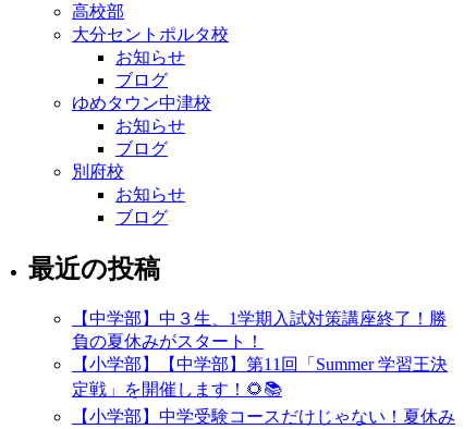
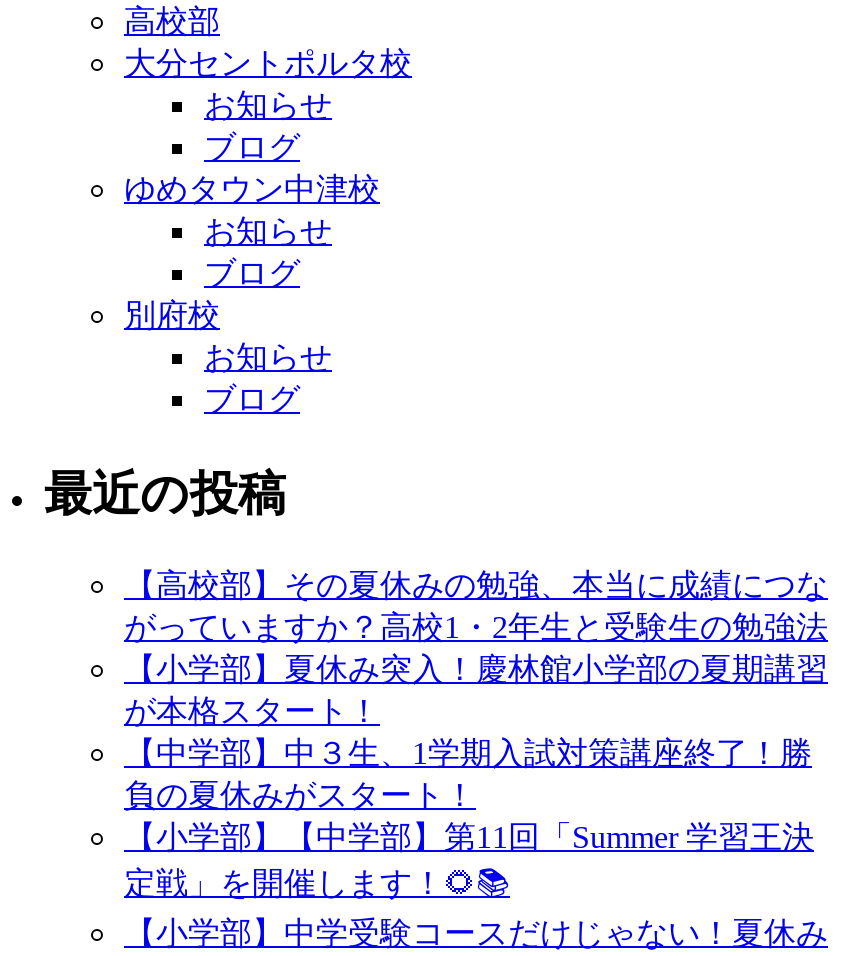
none -> [124,568,828,728] 【高校部】その夏休みの勉強、本当に成績につな | がっていますか？高校1・2年生と受験生の勉強法 | 【小学部】夏休み突入！慶林館小学部の夏期講習 | が本格スタート！

